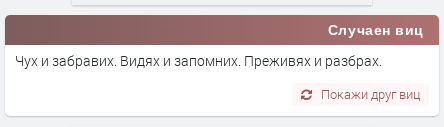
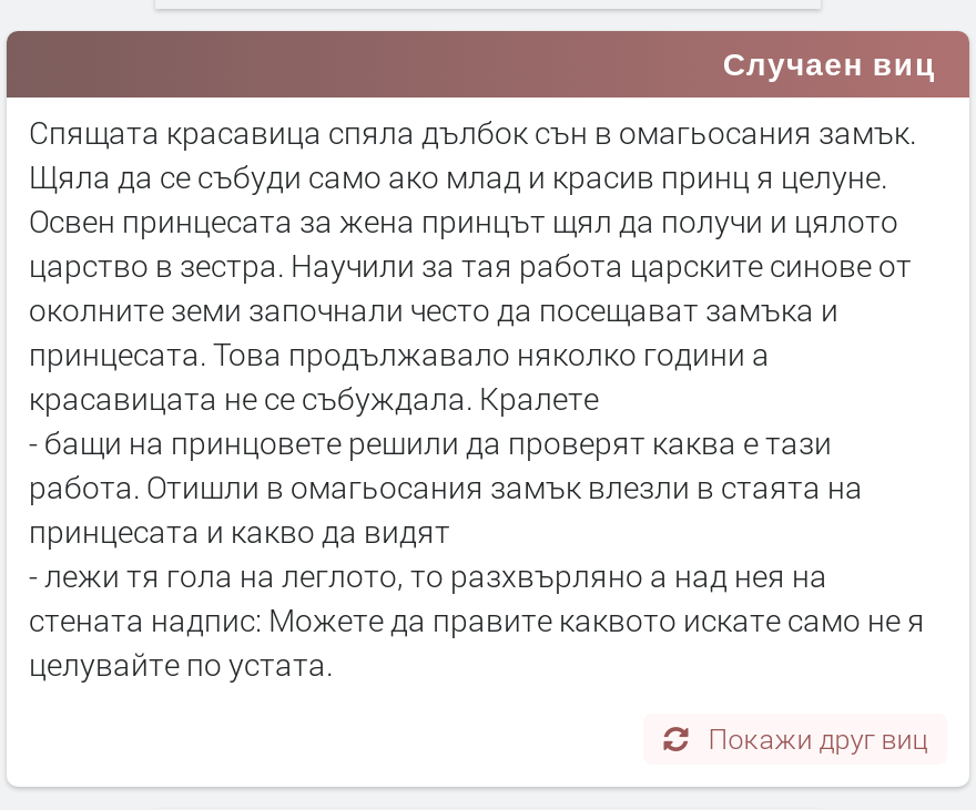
[15,51,382,70] Чух и забравих. Видях и запомних. Преживях и разбрах. -> [29,109,925,683] Спящата красавица спяла дълбок сън в омагьосания замък. | Щяла да се събуди само ако млад и красив принц я целуне. | Освен принцесата за жена принцът щял да получи и цялото | царство в зестра. Научили за тая работа царските синове от | околните земи започнали често да посещават замъка и | принцесата. Това продължавало няколко години а | красавицата не се събуждала. Кралете | - бащи на принцовете решили да проверят каква е тази | работа. Отишли в омагьосания замък влезли в стаята на | принцесата и какво да видят | - лежи тя гола на леглото, то разхвърляно а над нея на | стената надпис: Можете да правите каквото искате само не я | целувайте по устата.

